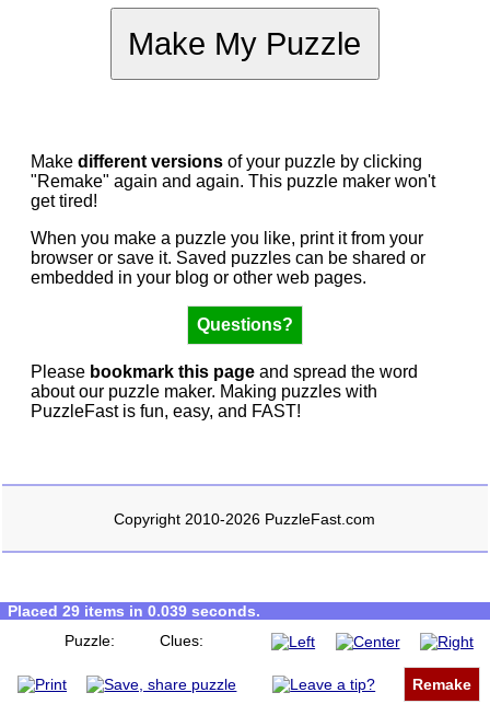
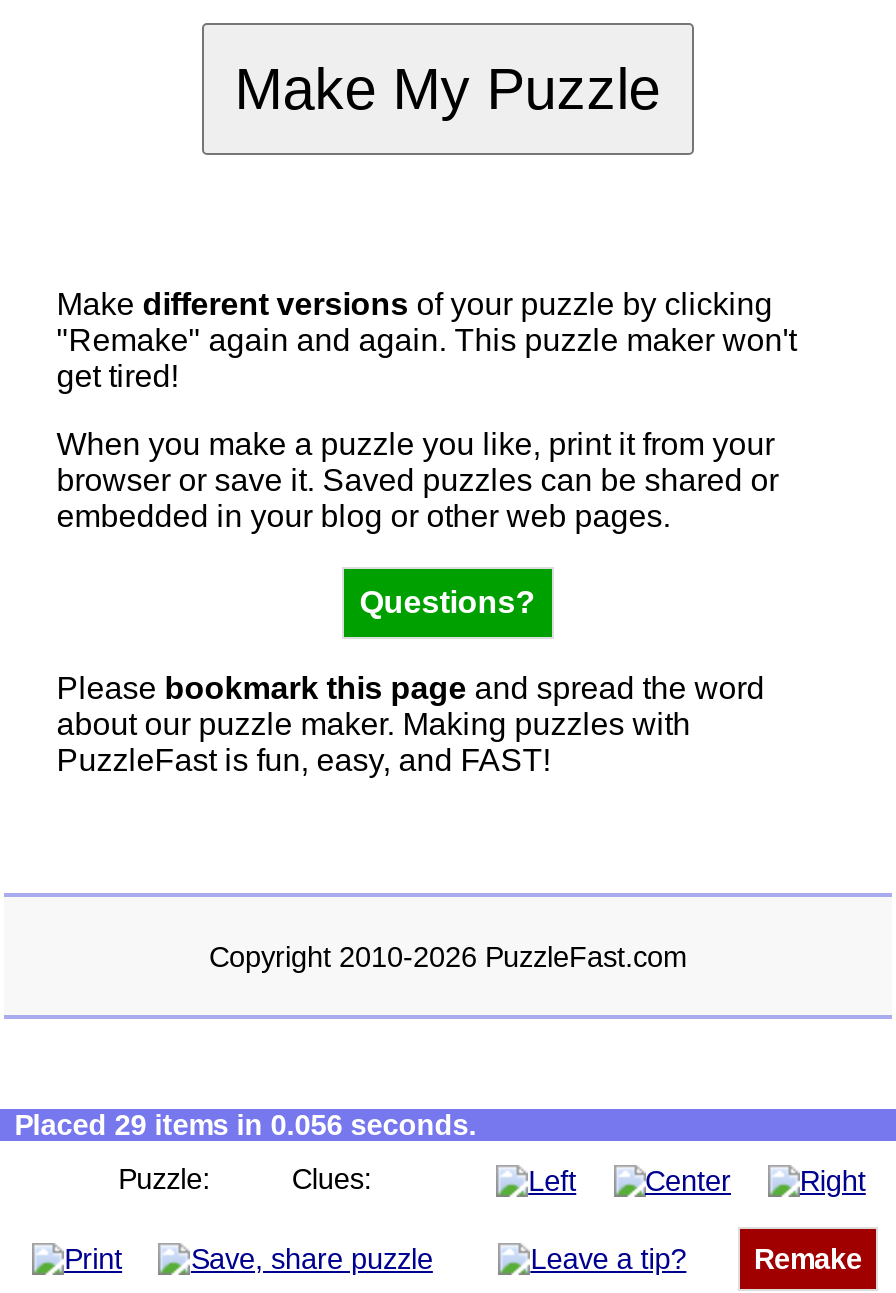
[8,602,261,620] Placed 29 items in 0.039 seconds. -> [14,1109,476,1141] Placed 29 items in 0.056 seconds.

